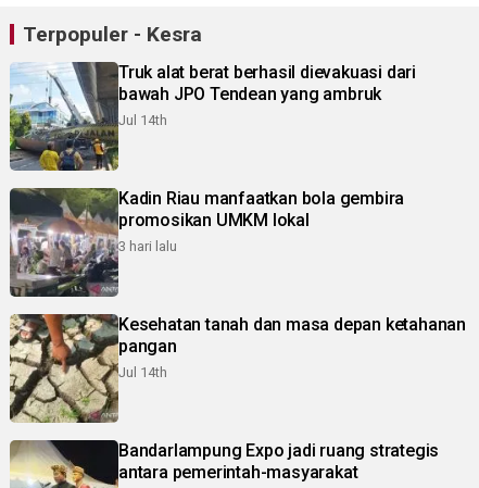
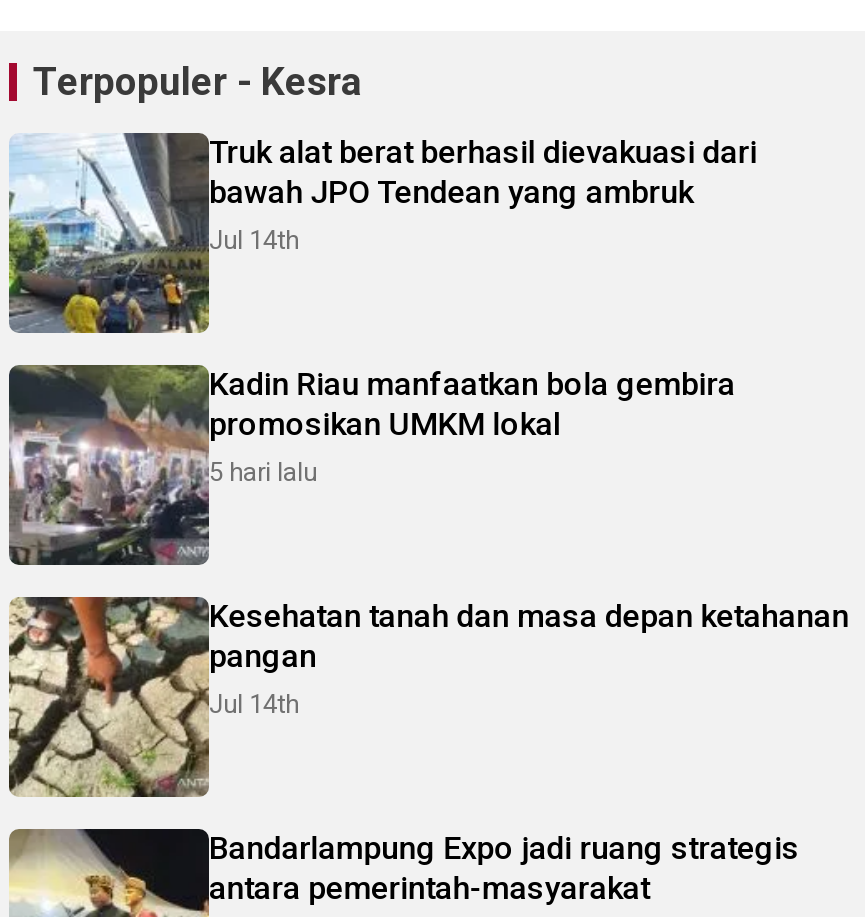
[118,238,177,254] 3 hari lalu -> [209,457,317,487] 5 hari lalu

